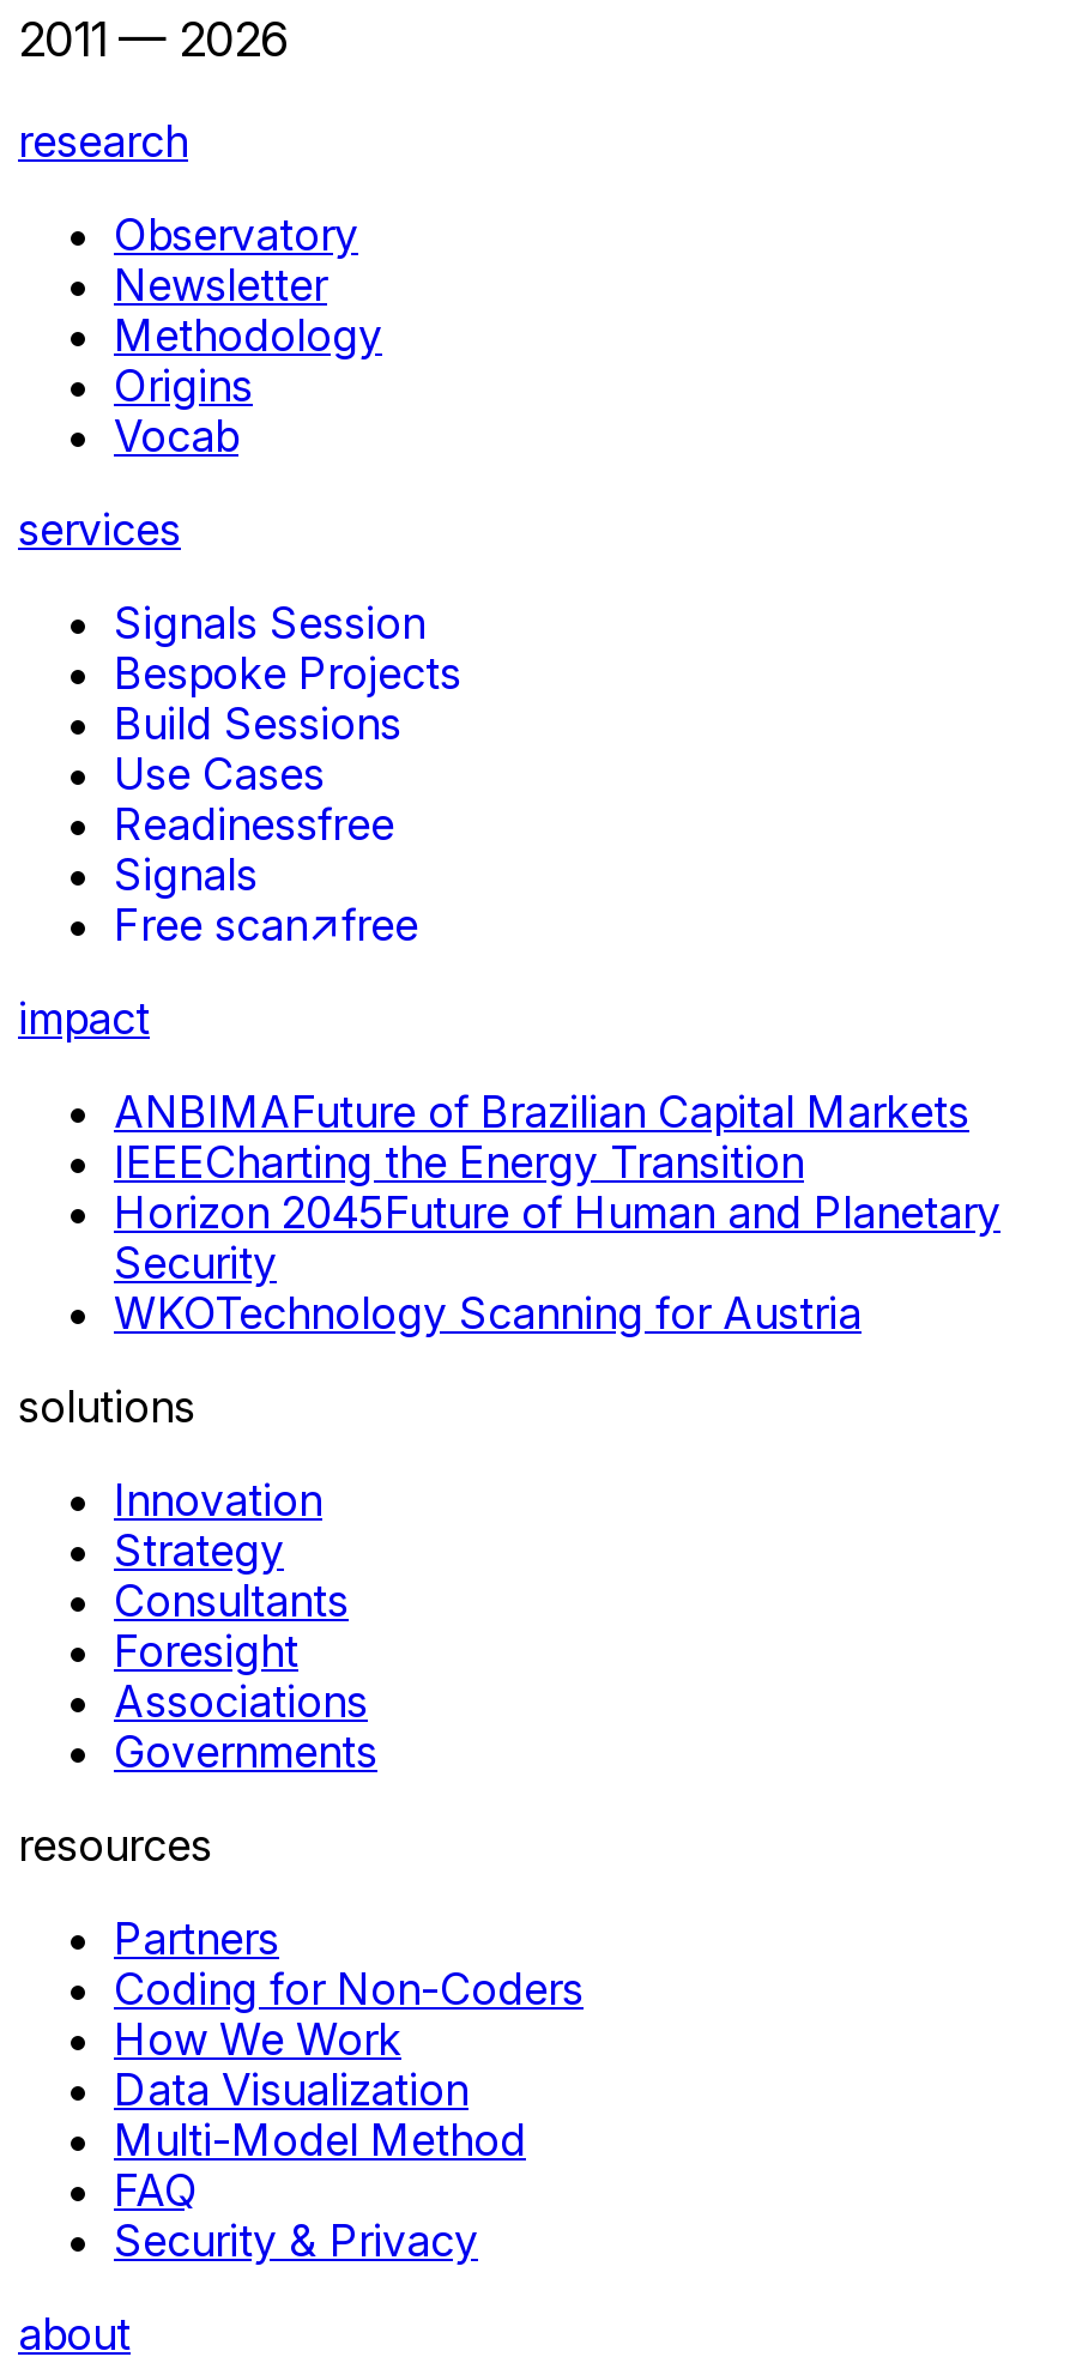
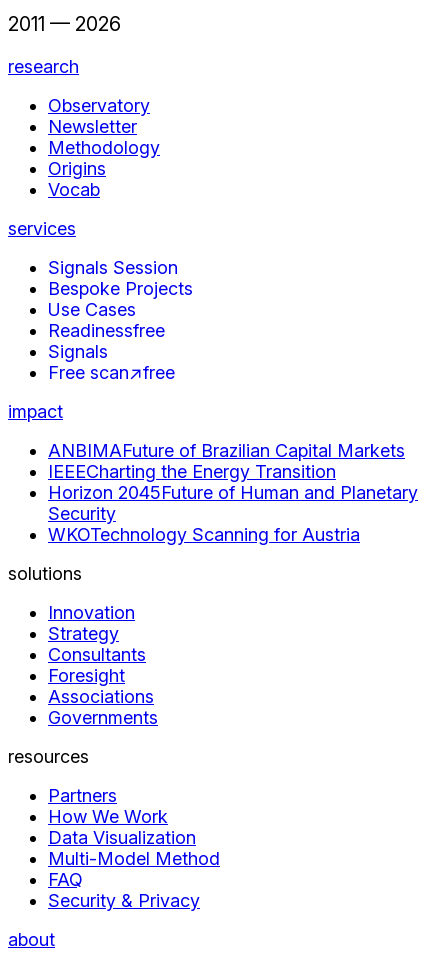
[114,699,401,749] Build Sessions -> none
[114,1964,584,2014] Coding for Non-Coders -> none

